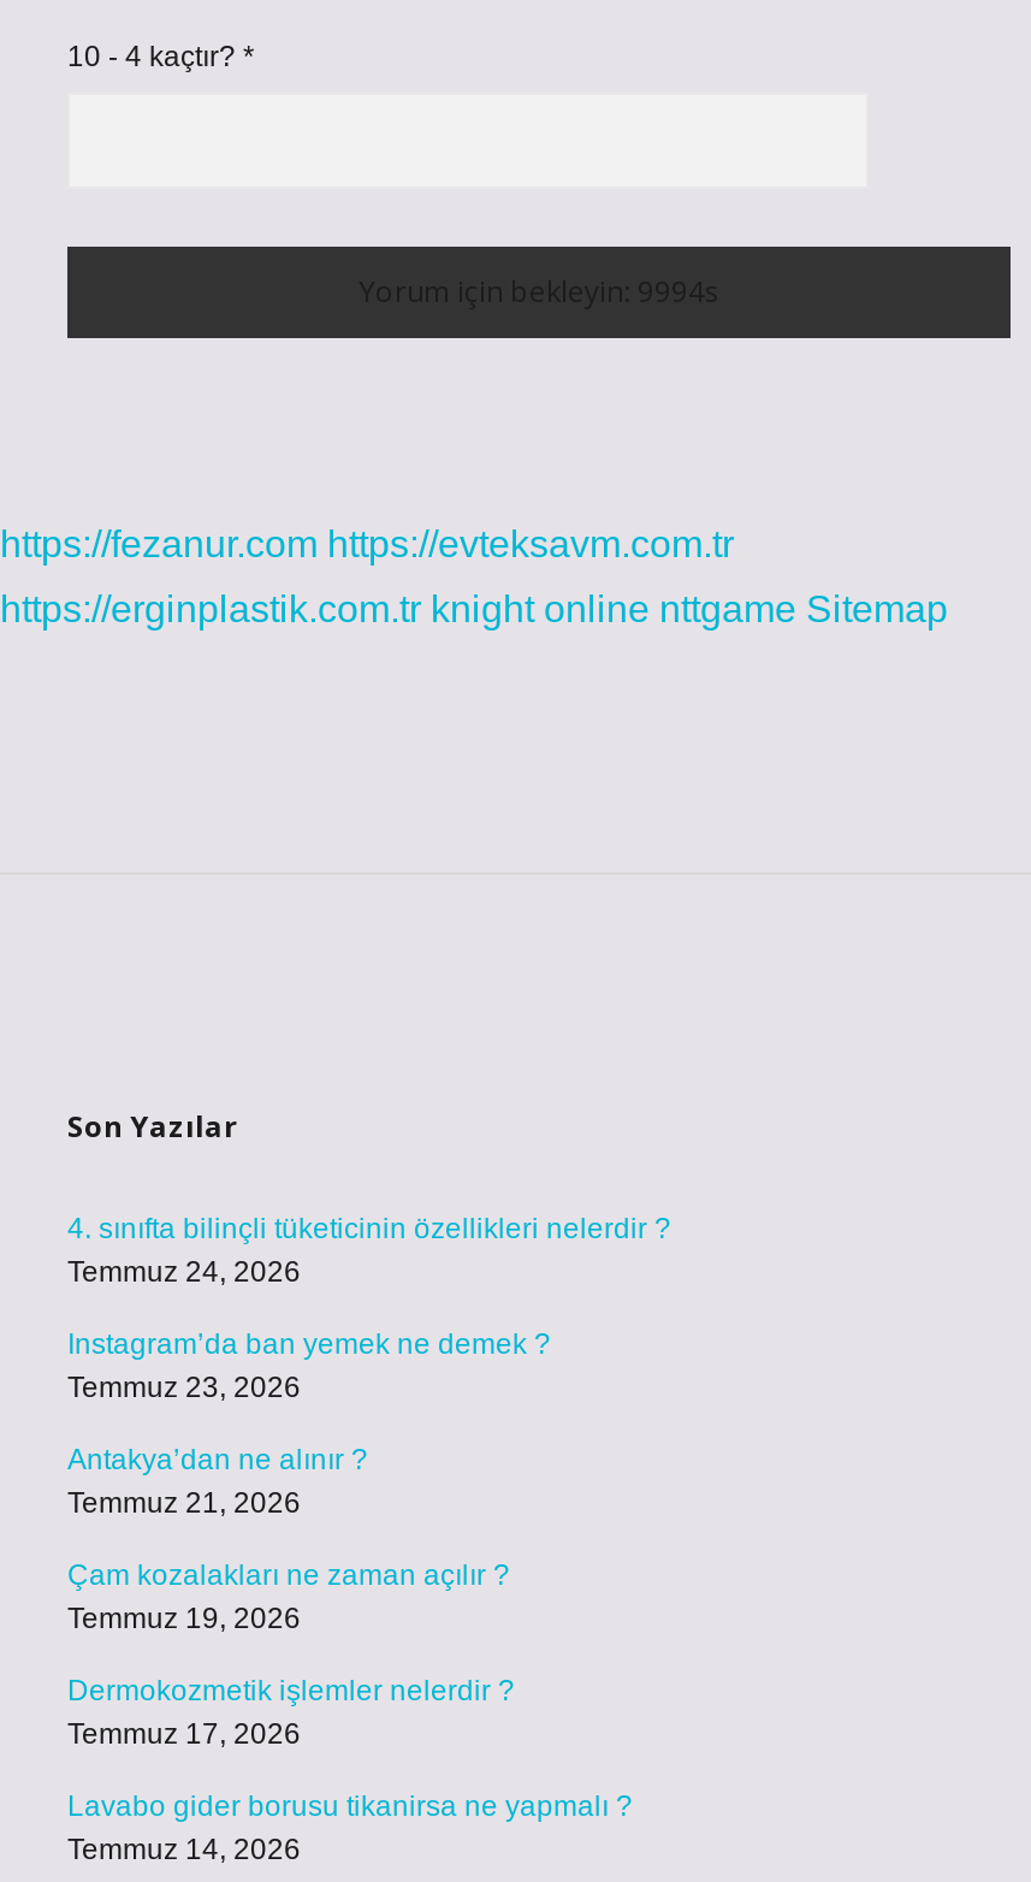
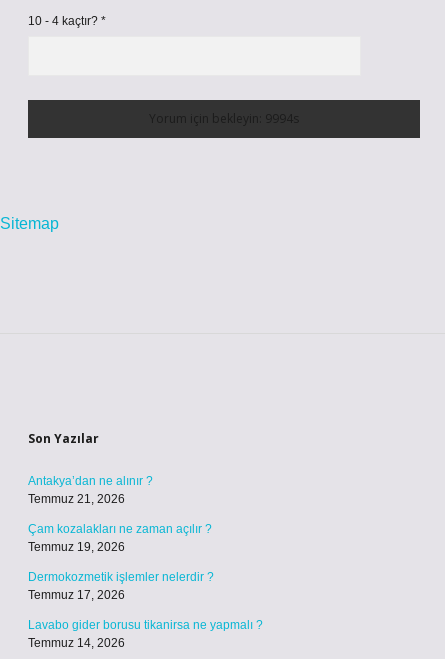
[0,523,948,629] https://fezanur.com https://evteksavm.com.tr | https://erginplastik.com.tr knight online nttgame Sitemap -> [0,215,59,232] Sitemap
[67,1212,671,1404] 4. sınıfta bilinçli tüketicinin özellikleri nelerdir ? | Temmuz 24, 2026 | Instagram’da ban yemek ne demek ? | Temmuz 23, 2026 -> none

